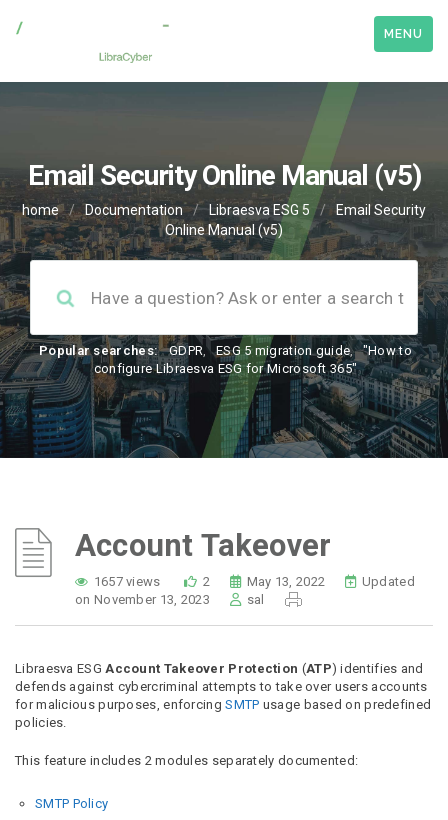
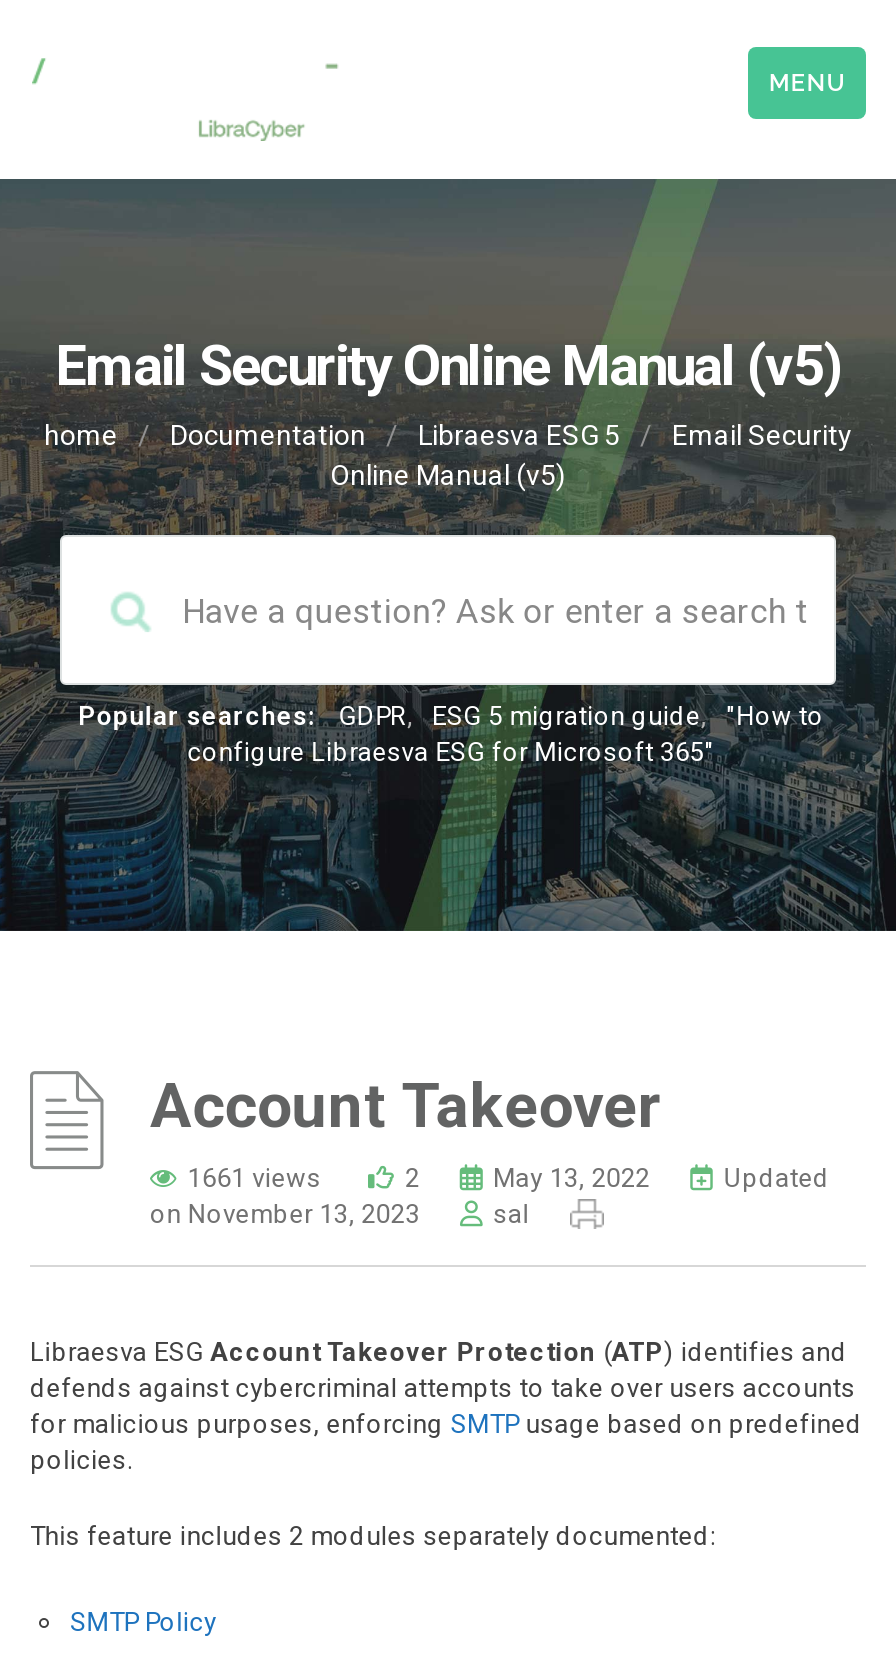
[94,574,161,589] 1657 views -> [187,1163,321,1193] 1661 views

